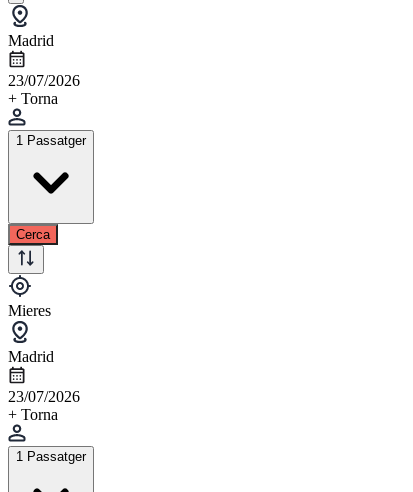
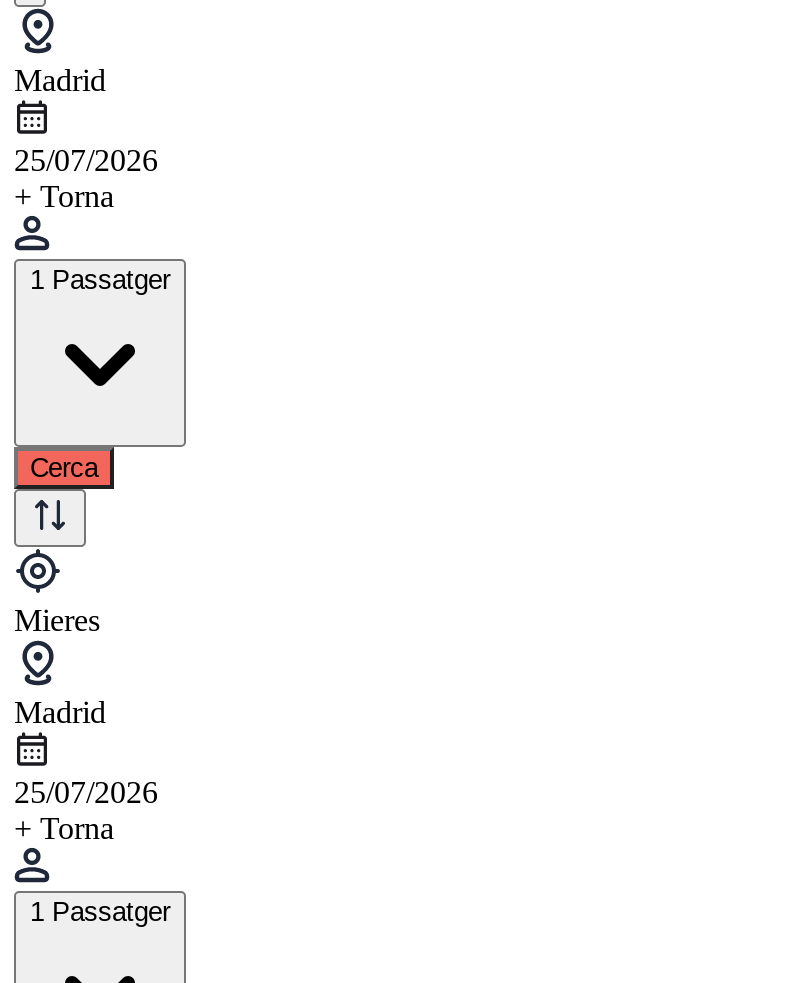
[8,72,80,89] 23/07/2026 -> [14,143,158,177] 25/07/2026
[8,388,80,405] 23/07/2026 -> [14,775,158,809] 25/07/2026

